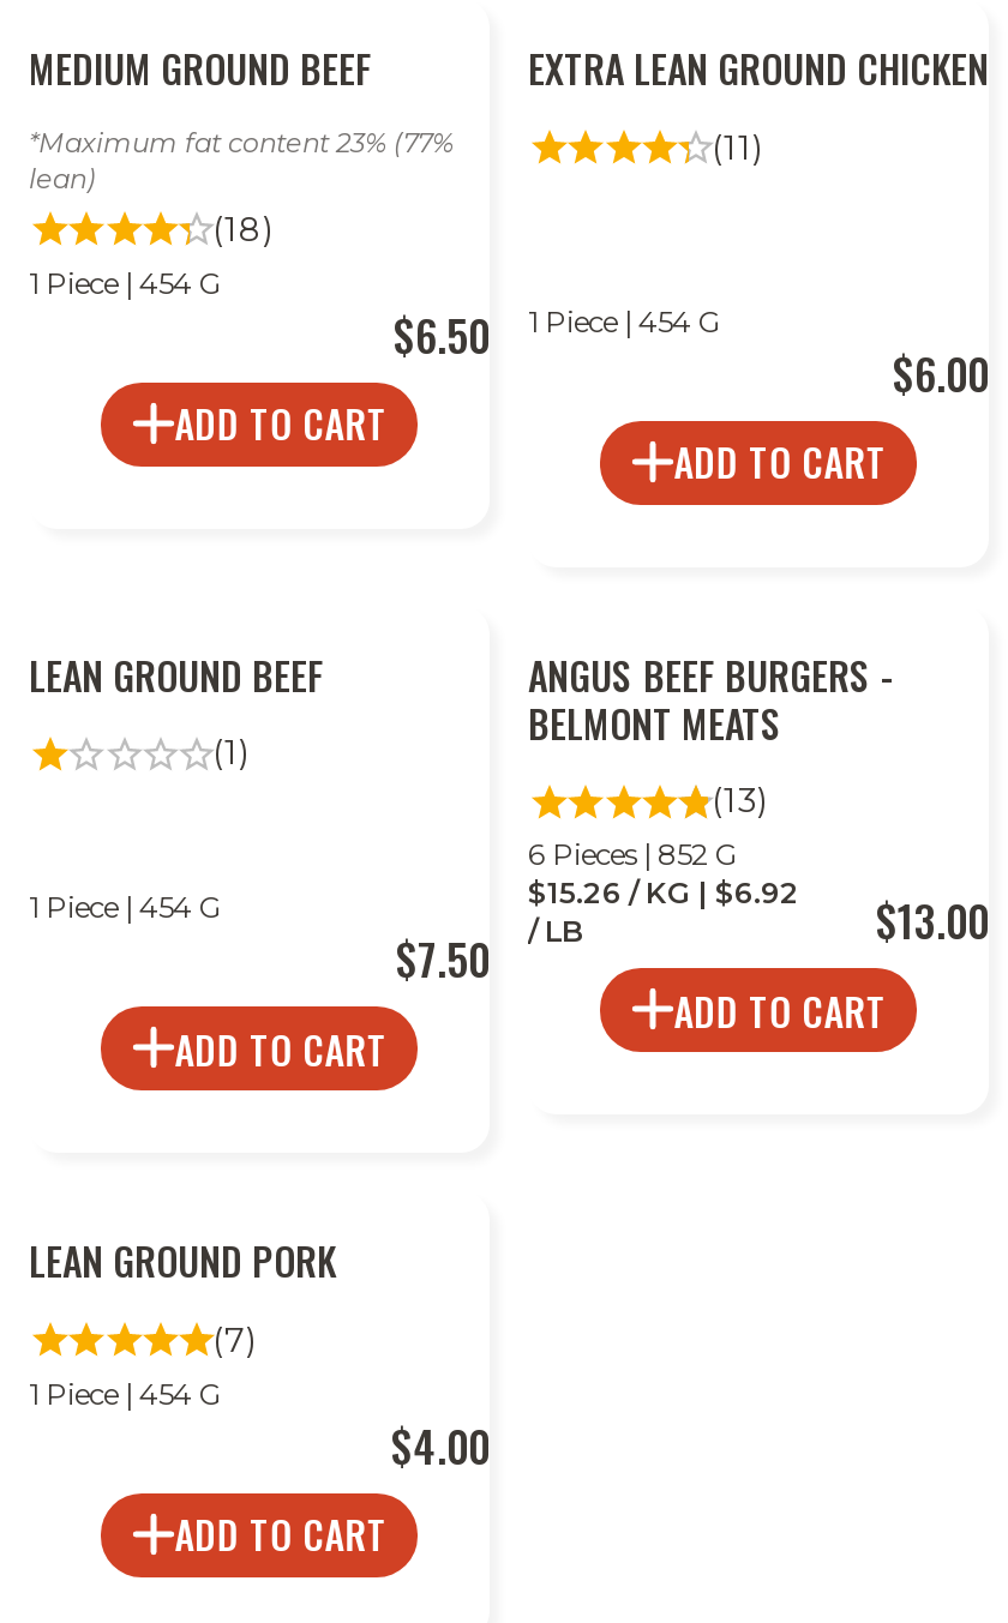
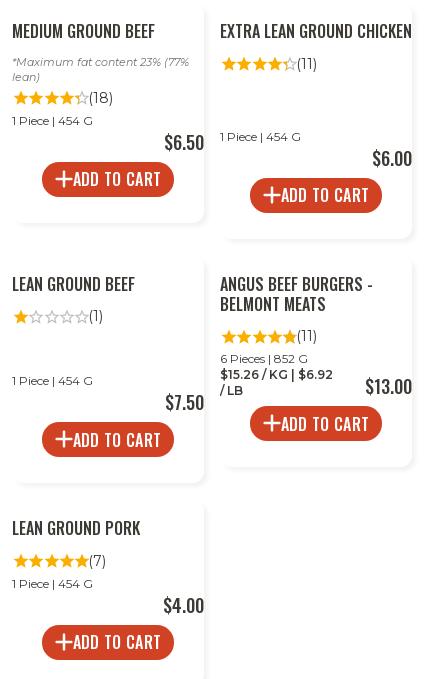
[712,779,767,822] (13) -> [296,327,317,345] (11)

